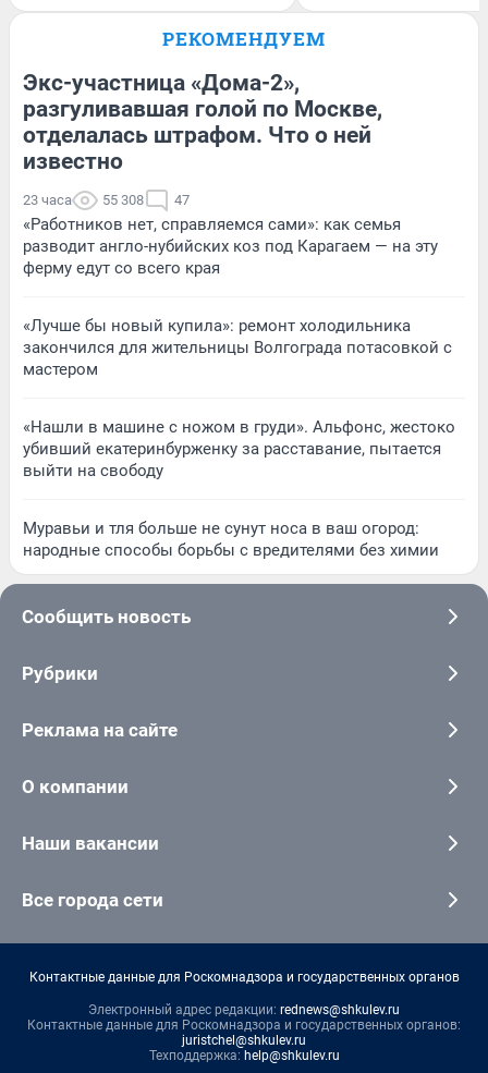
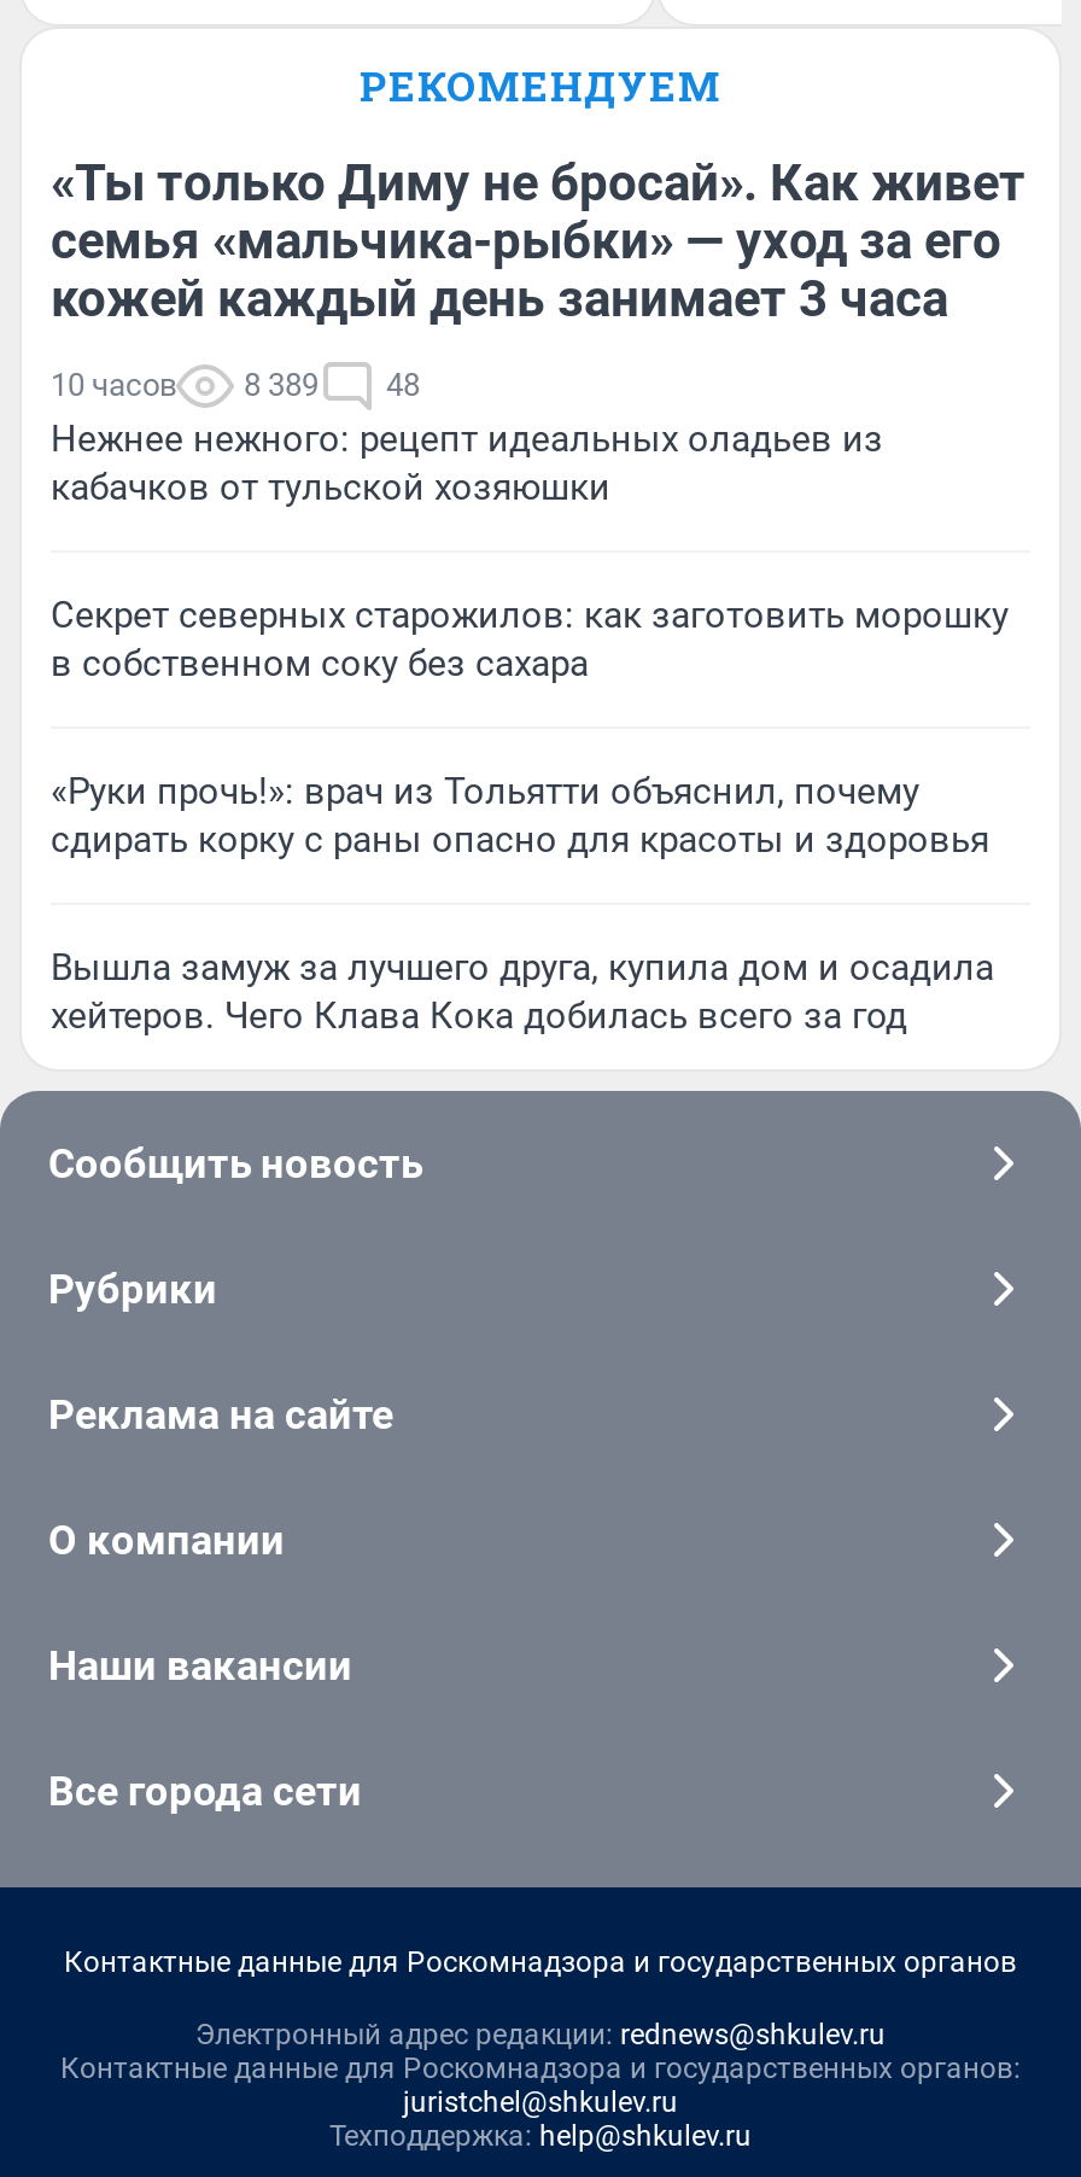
[23,70,382,175] Экс-участница «Дома-2», | разгуливавшая голой по Москве, | отделалась штрафом. Что о ней | известно -> [51,155,1026,329] «Ты только Диму не бросай». Как живет | семья «мальчика-рыбки» — уход за его | кожей каждый день занимает 3 часа
[23,192,438,278] 23 часа | 55 308 | 47 | «Работников нет, справляемся сами»: как семья | разводит англо-нубийских коз под Карагаем — на эту | ферму едут со всего края -> [51,368,883,510] 10 часов | 8 389 | 48 | Нежнее нежного: рецепт идеальных оладьев из | кабачков от тульской хозяюшки
[23,316,452,379] «Лучше бы новый купила»: ремонт холодильника | закончился для жительницы Волгограда потасовкой с | мастером -> [51,594,1009,686] Секрет северных старожилов: как заготовить морошку | в собственном соку без сахара
[23,418,455,481] «Нашли в машине с ножом в груди». Альфонс, жестоко | убивший екатеринбурженку за расставание, пытается | выйти на свободу -> [51,771,989,862] «Руки прочь!»: врач из Тольятти объяснил, почему | сдирать корку с раны опасно для красоты и здоровья
[23,519,439,560] Муравьи и тля больше не сунут носа в ваш огород: | народные способы борьбы с вредителями без химии -> [51,947,994,1039] Вышла замуж за лучшего друга, купила дом и осадила | хейтеров. Чего Клава Кока добилась всего за год

